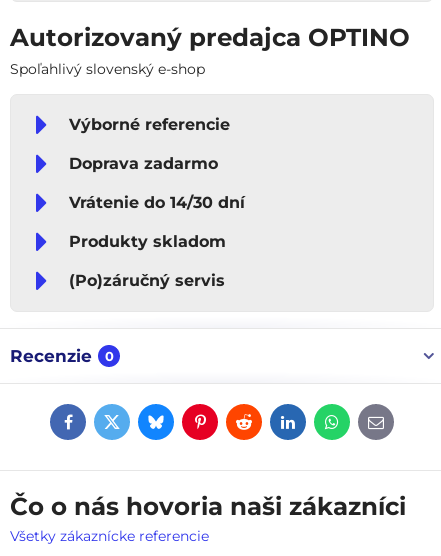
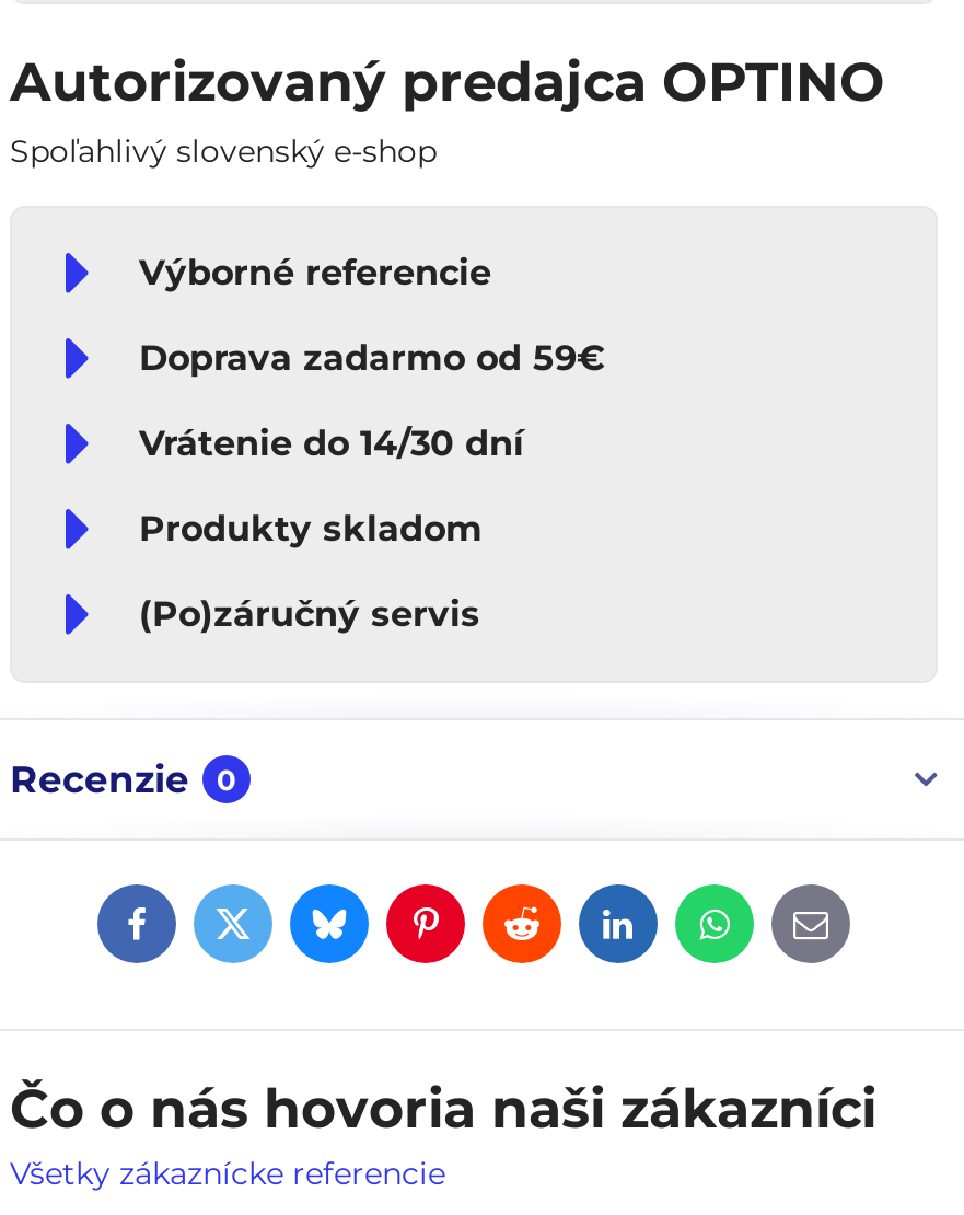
[69,154,218,173] Doprava zadarmo -> [139,337,605,379] Doprava zadarmo od 59€

